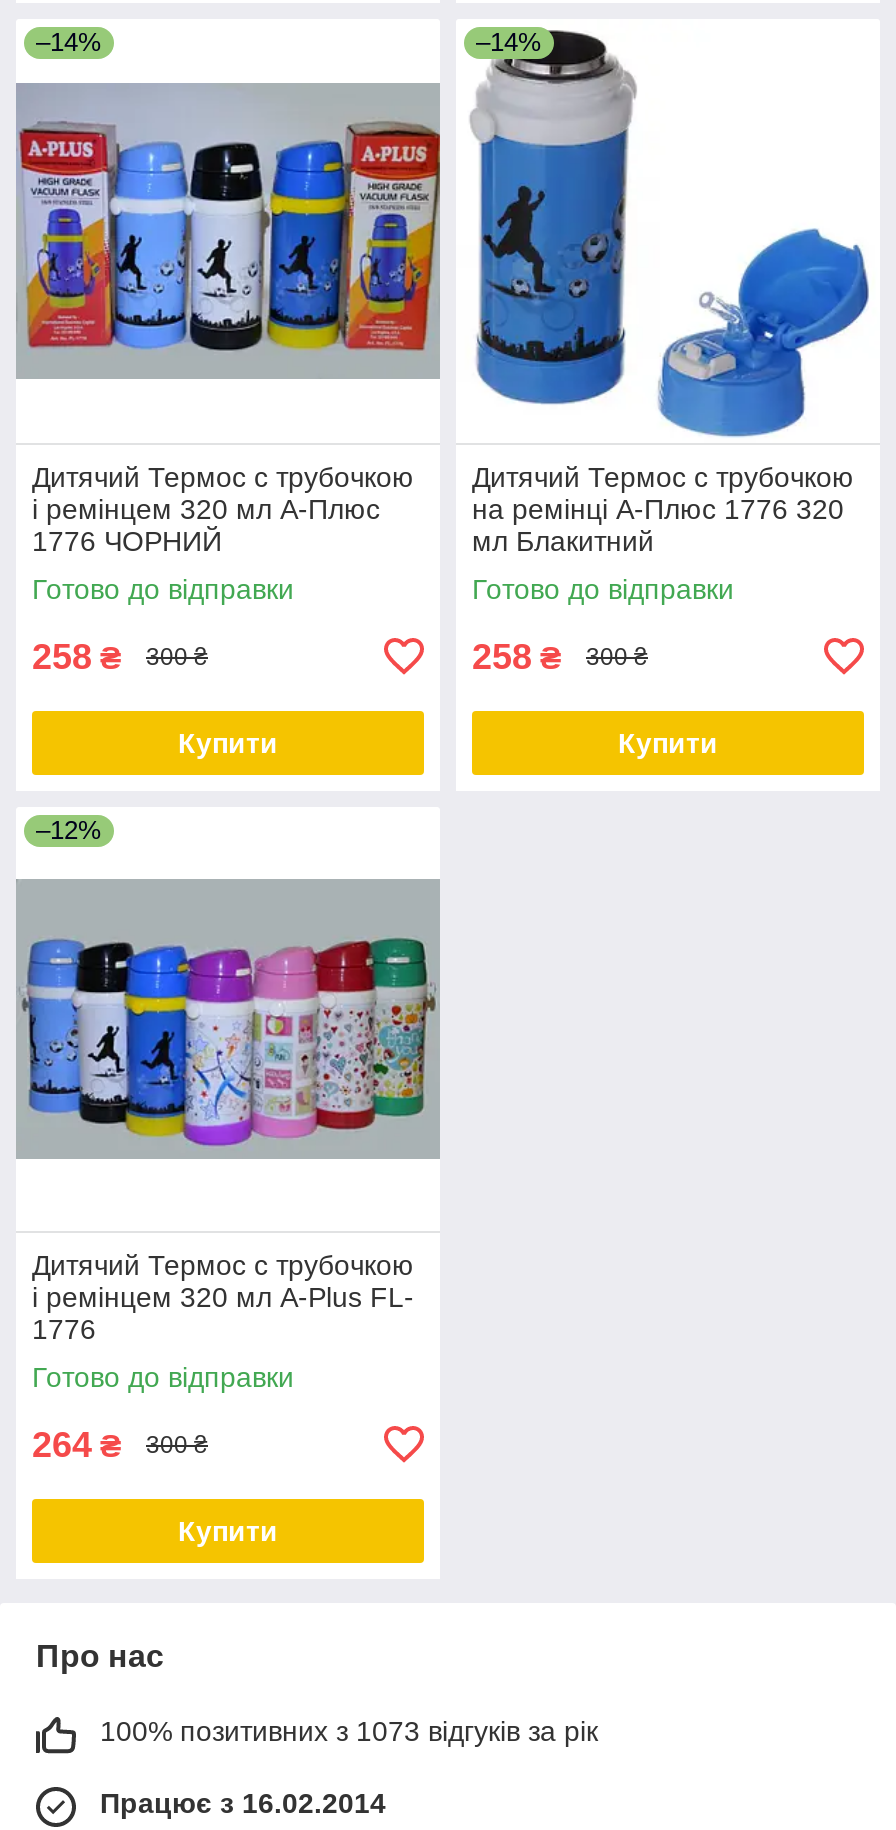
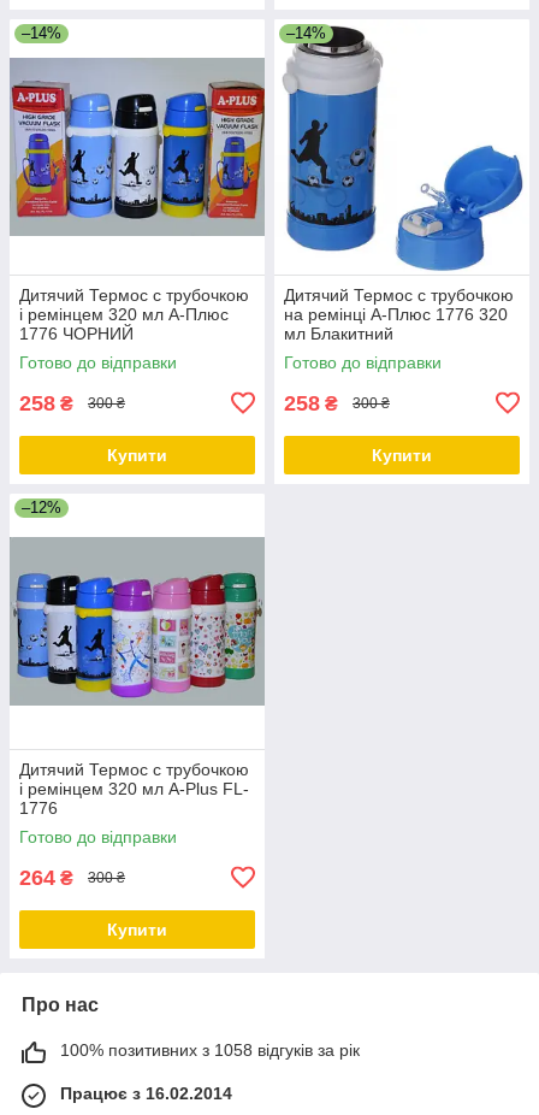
[100,1715,598,1747] 100% позитивних з 1073 відгуків за рік -> [60,1040,360,1059] 100% позитивних з 1058 відгуків за рік

